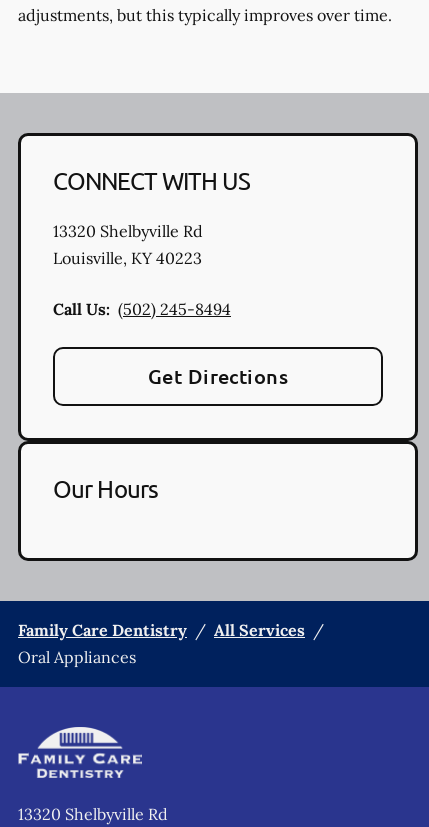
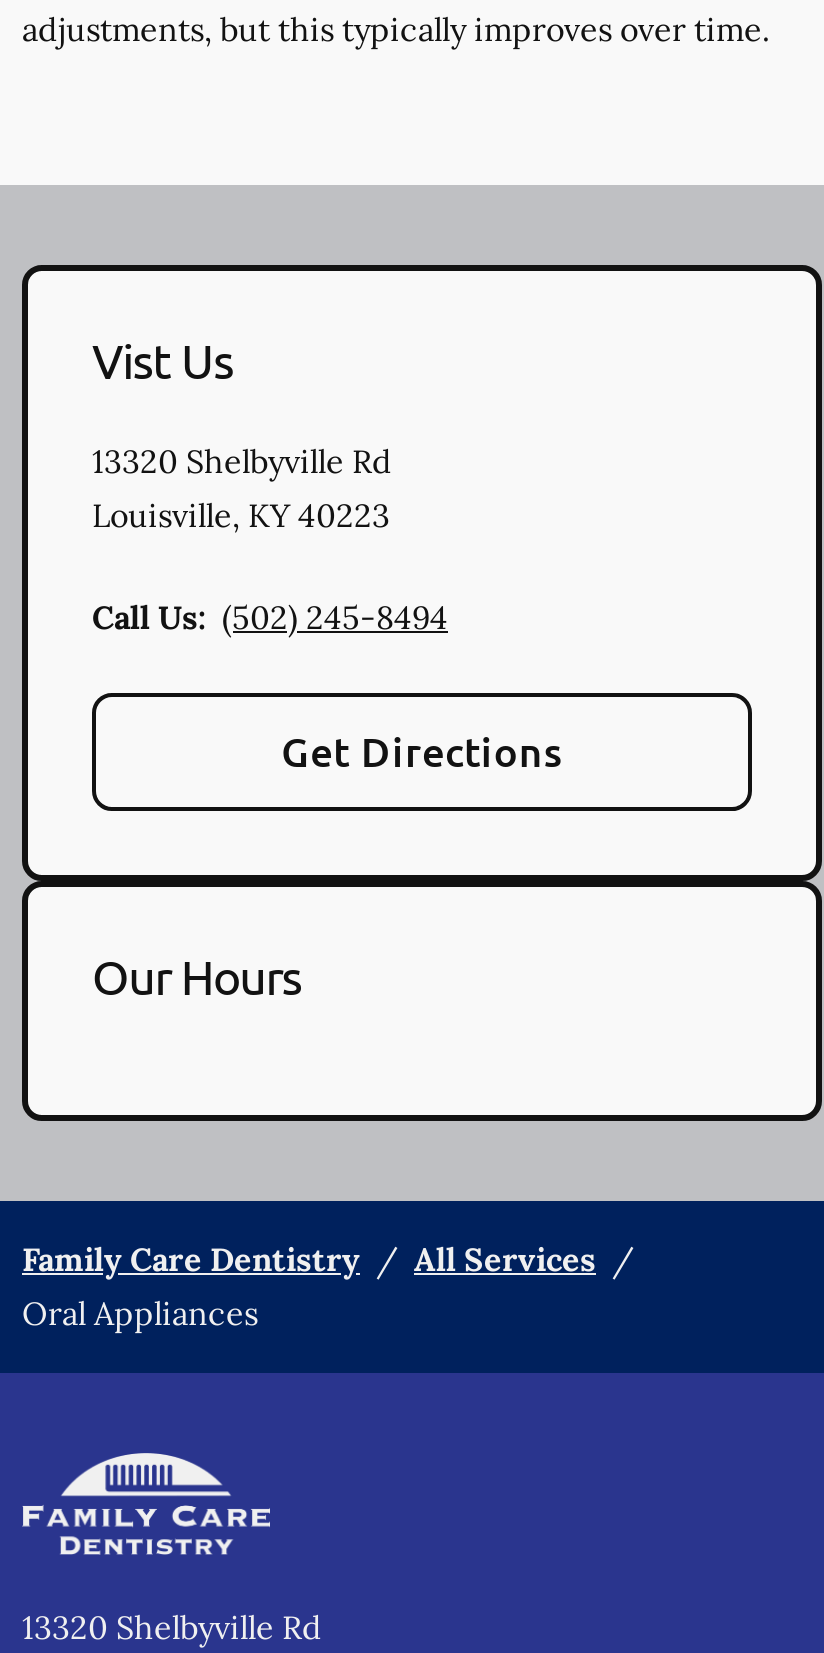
[53,166,250,195] CONNECT WITH US -> [92,331,233,389] Vist Us

